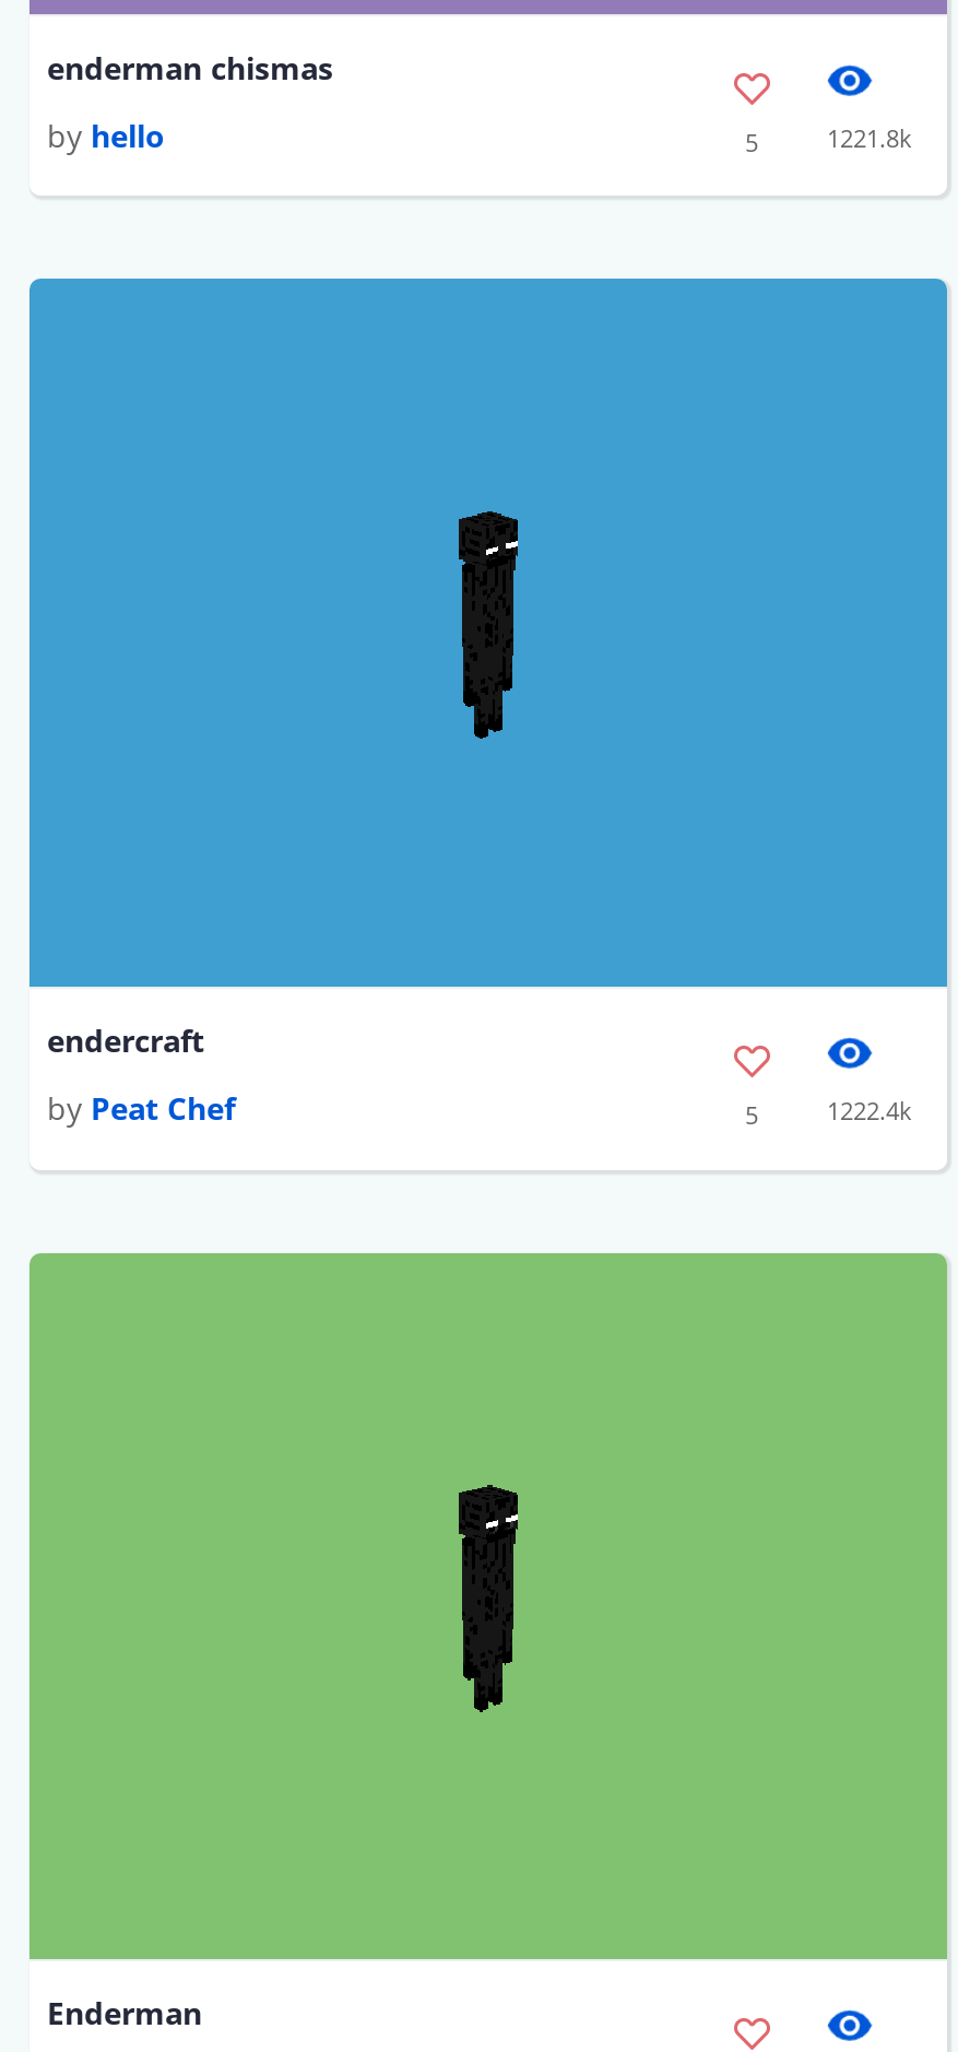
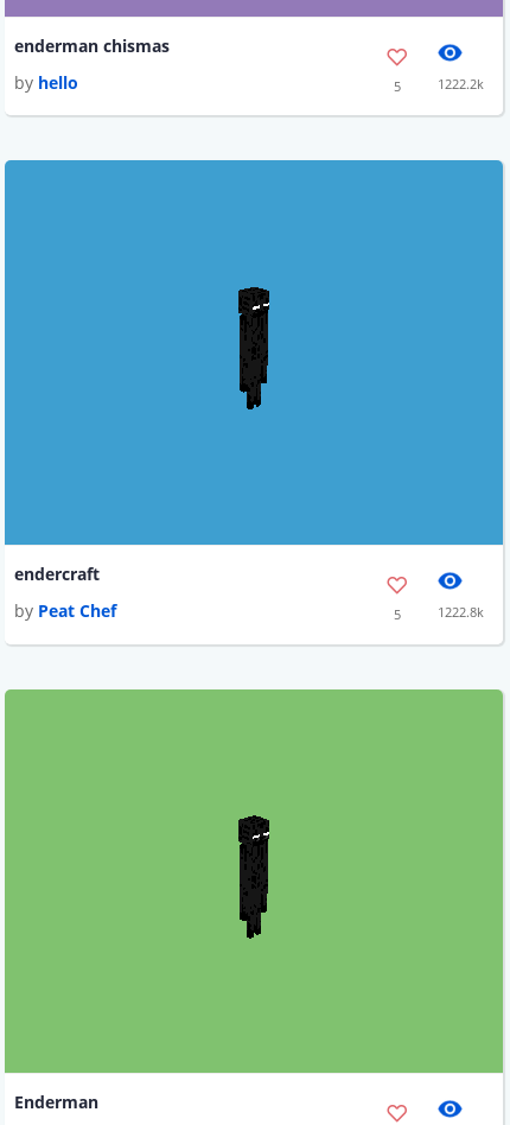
[827,122,912,155] 1221.8k -> [438,75,484,93] 1222.2k
[827,1094,912,1127] 1222.4k -> [438,603,484,621] 1222.8k

